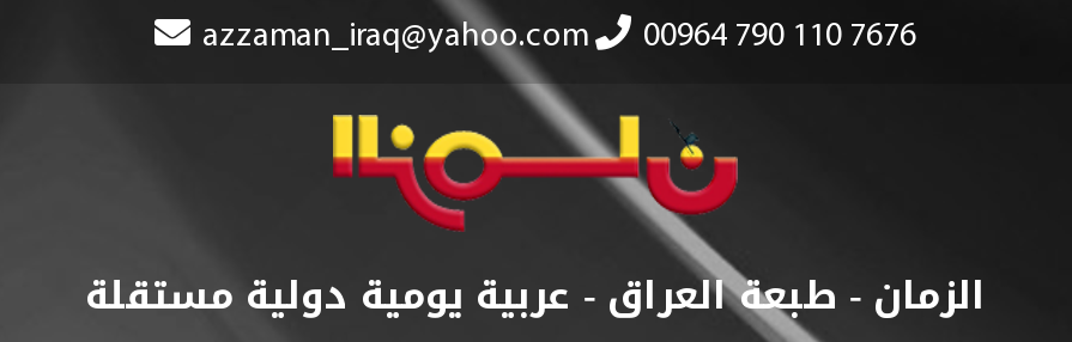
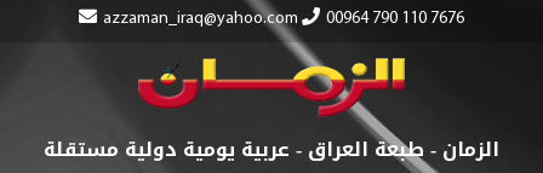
[272,62,799,254] [image] -> [137,31,406,128] [image]

